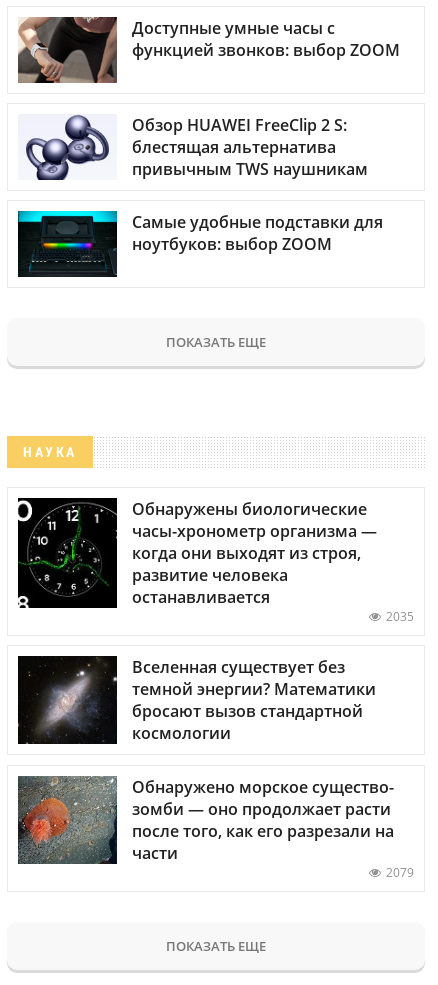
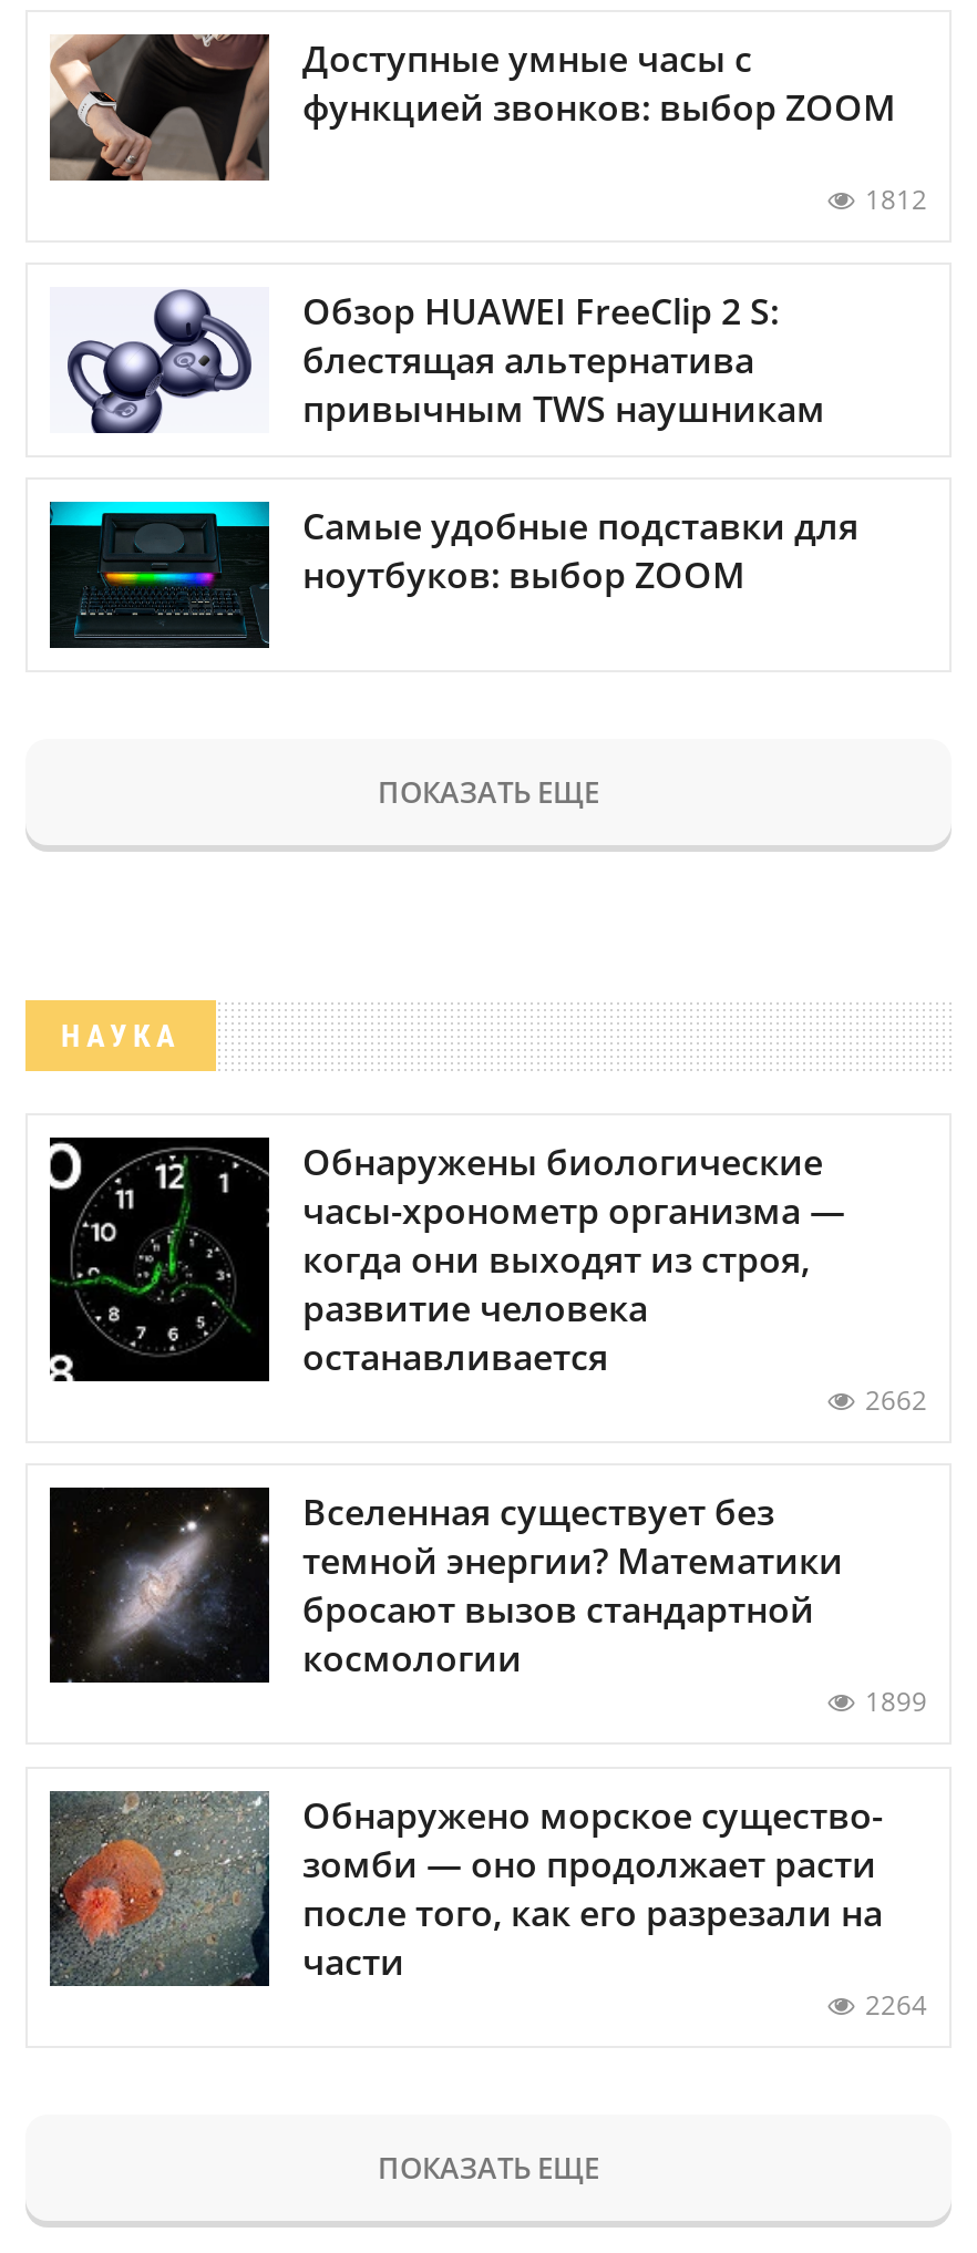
none -> [865,180,927,218] 1812
[386,608,414,625] 2035 -> [865,1382,927,1420] 2662
none -> [865,1684,927,1721] 1899
[386,864,414,881] 2079 -> [865,1985,927,2023] 2264

